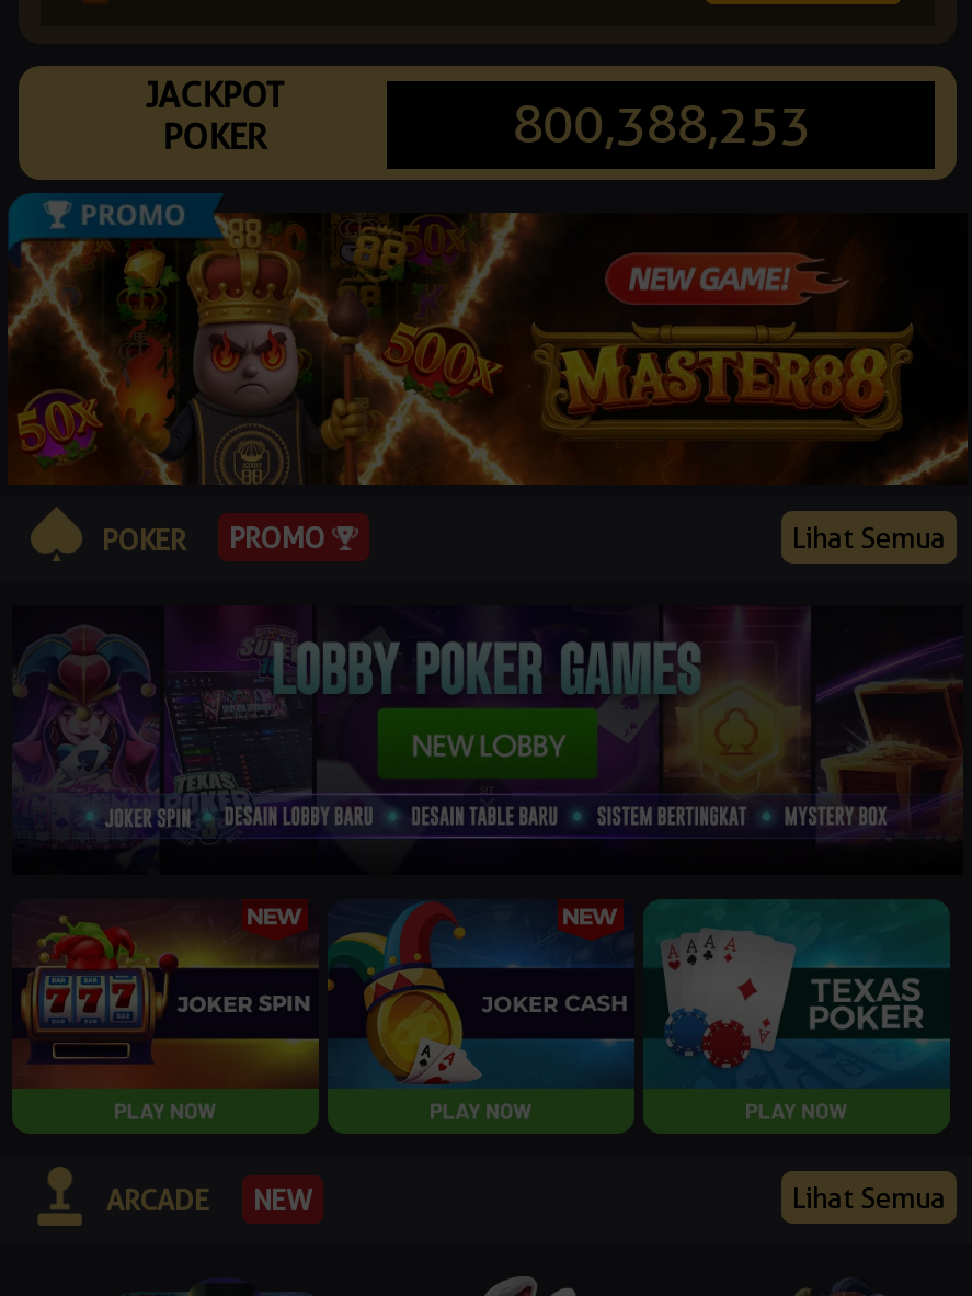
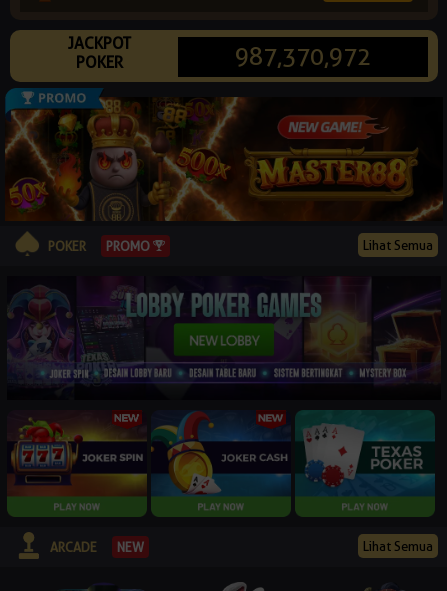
[512,93,810,156] 800,388,253 -> [235,42,371,71] 987,370,972

